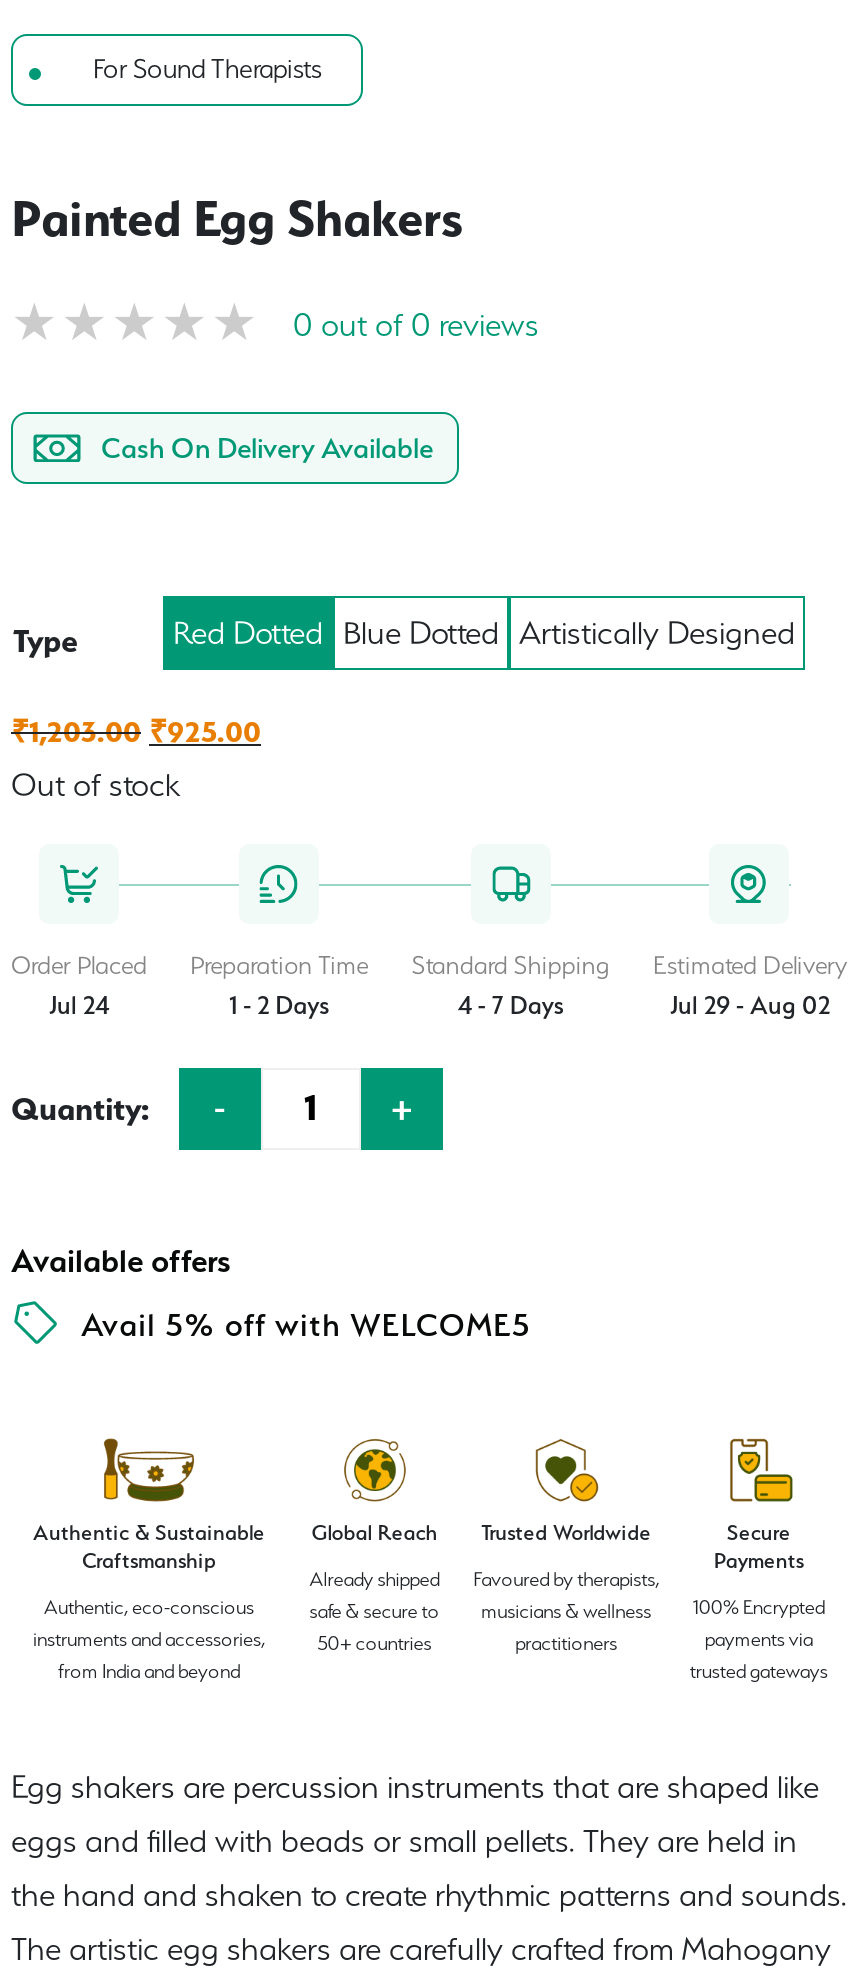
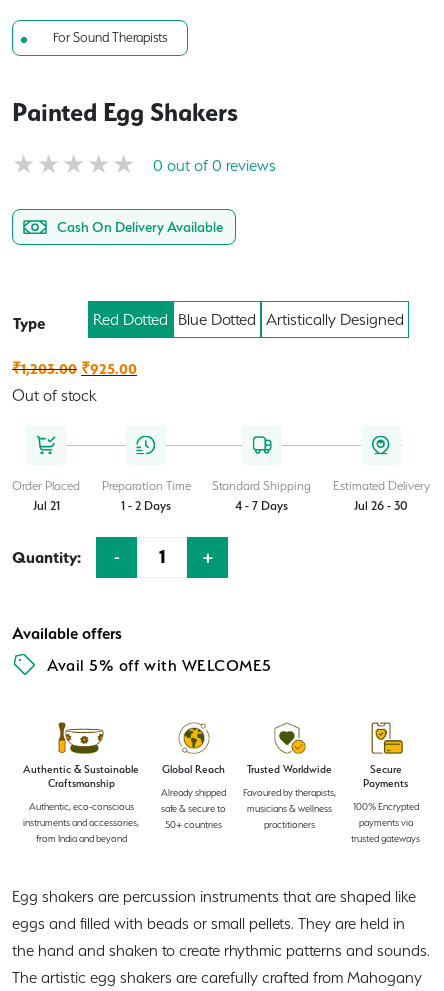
[49,990,109,1020] Jul 24 -> [32,498,59,513] Jul 21
[670,990,830,1020] Jul 29 - Aug 02 -> [354,498,408,513] Jul 26 - 30

